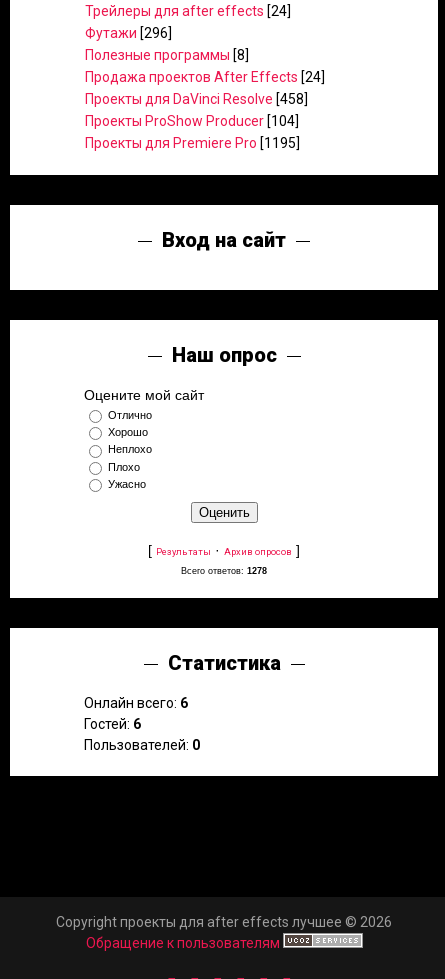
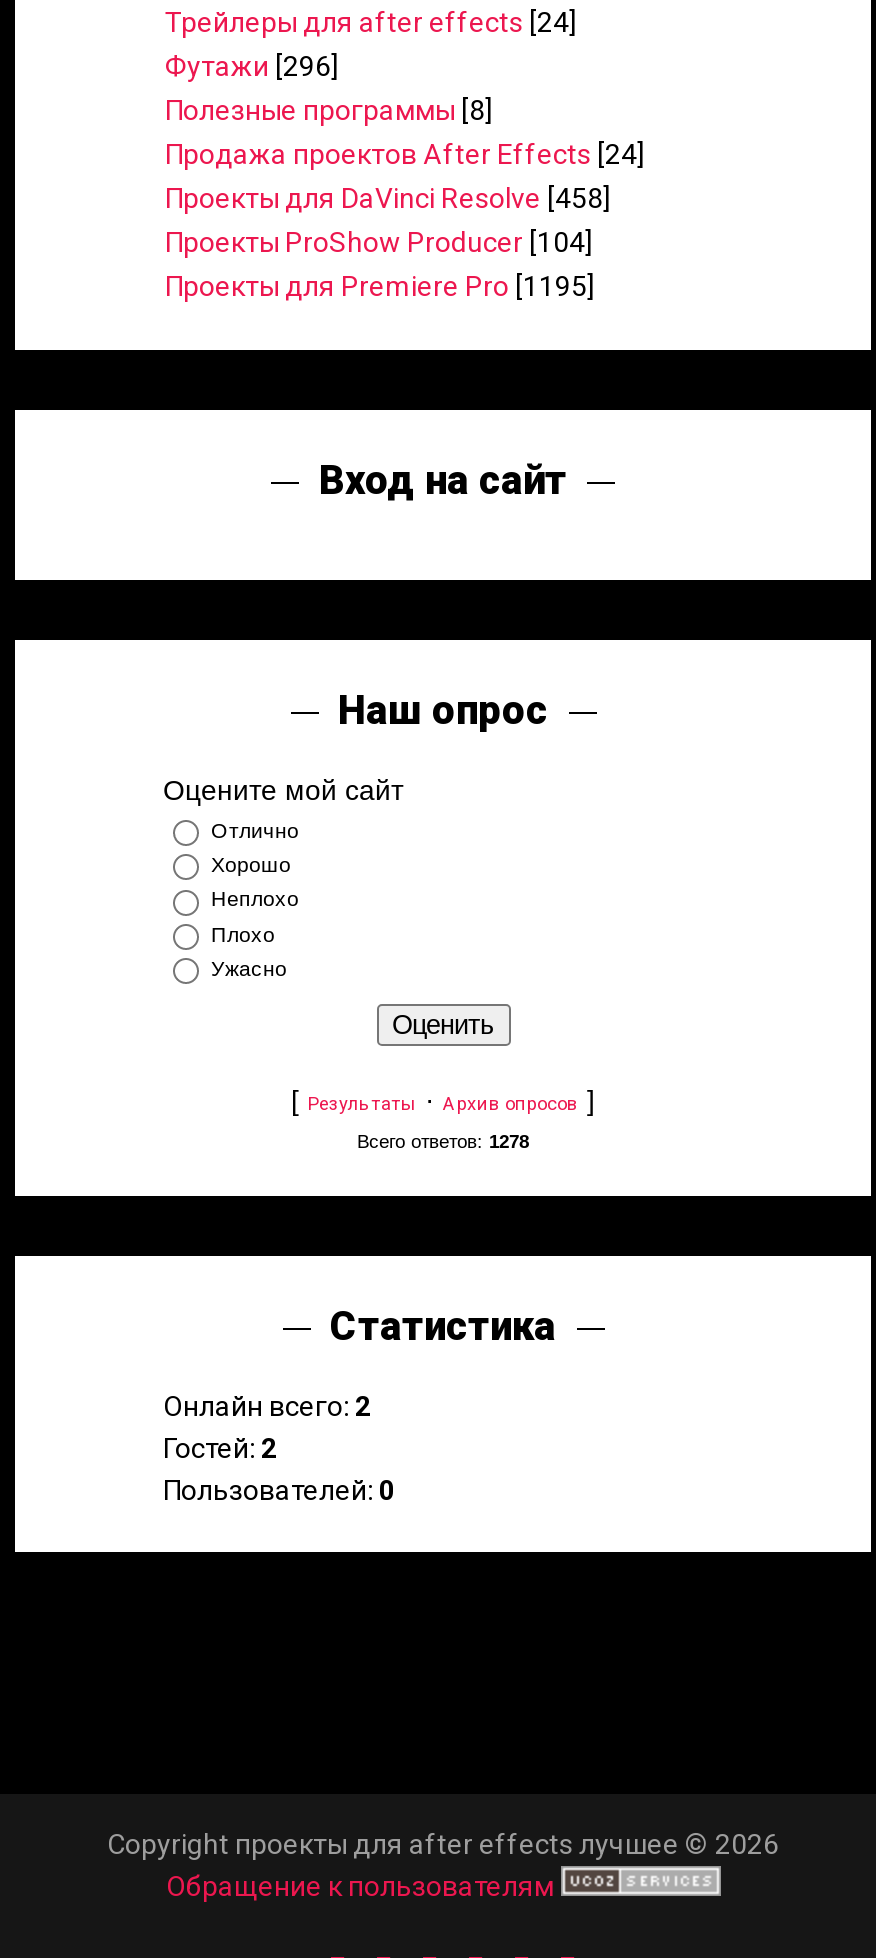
[84,695,188,711] Онлайн всего: 6 -> [163,1390,371,1422] Онлайн всего: 2
[84,716,141,732] Гостей: 6 -> [163,1432,277,1464] Гостей: 2

